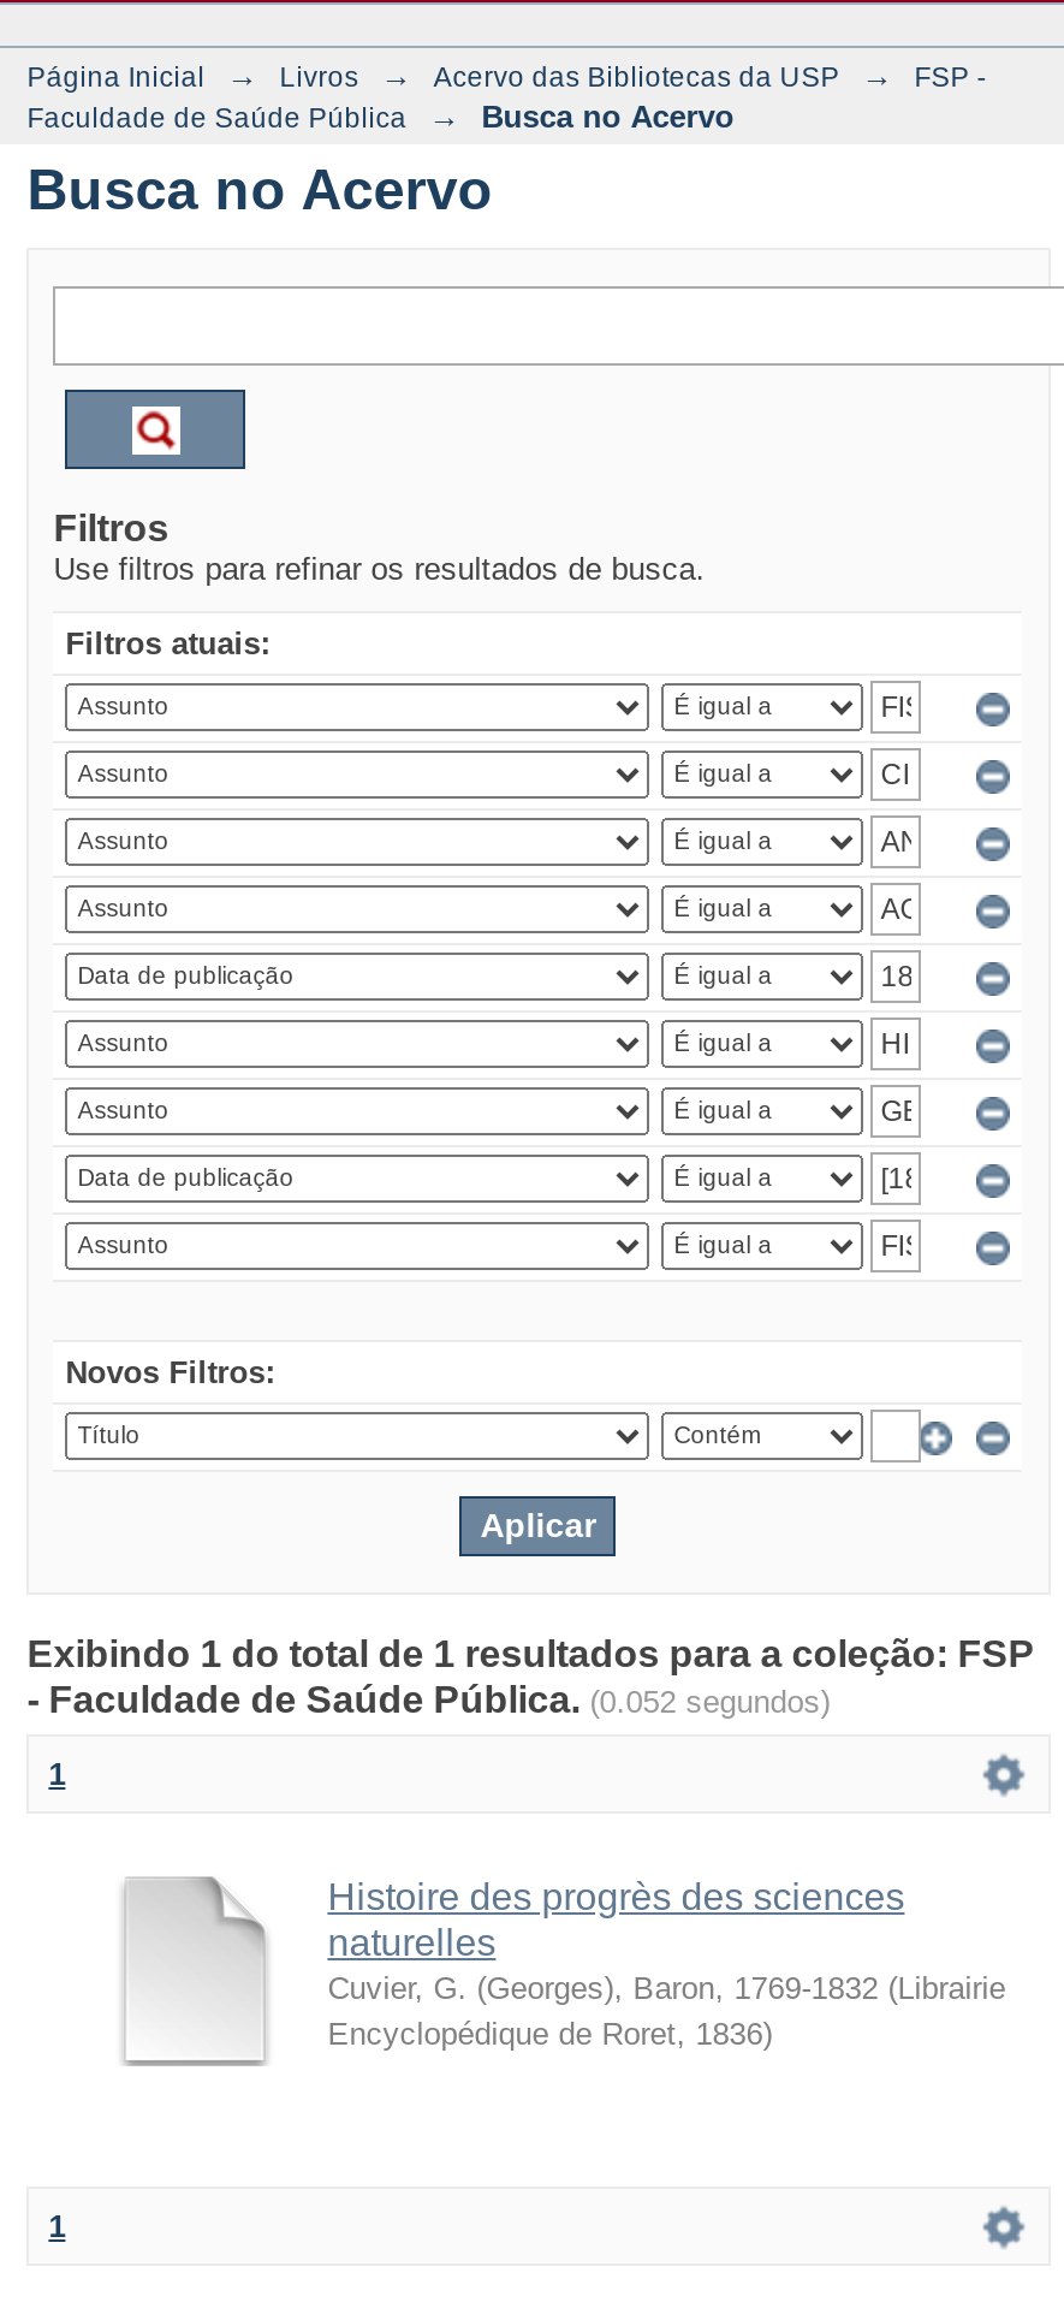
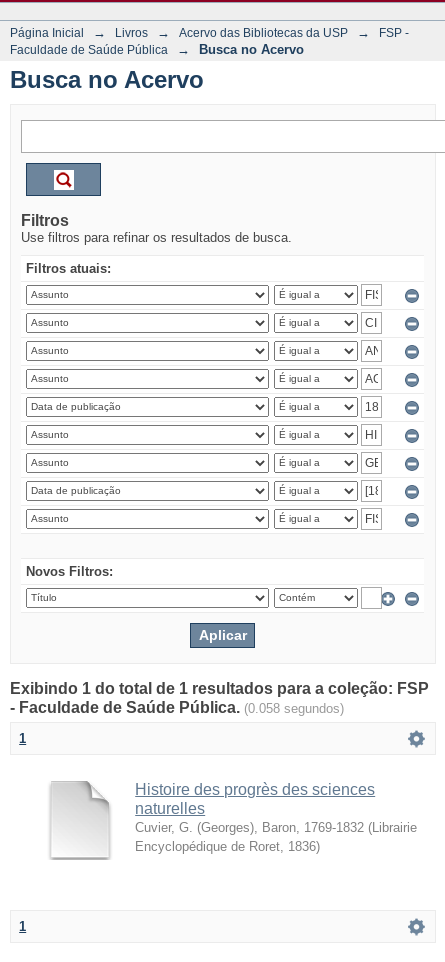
[27,1679,830,1720] - Faculdade de Saúde Pública. (0.052 segundos) -> [10,699,344,716] - Faculdade de Saúde Pública. (0.058 segundos)

